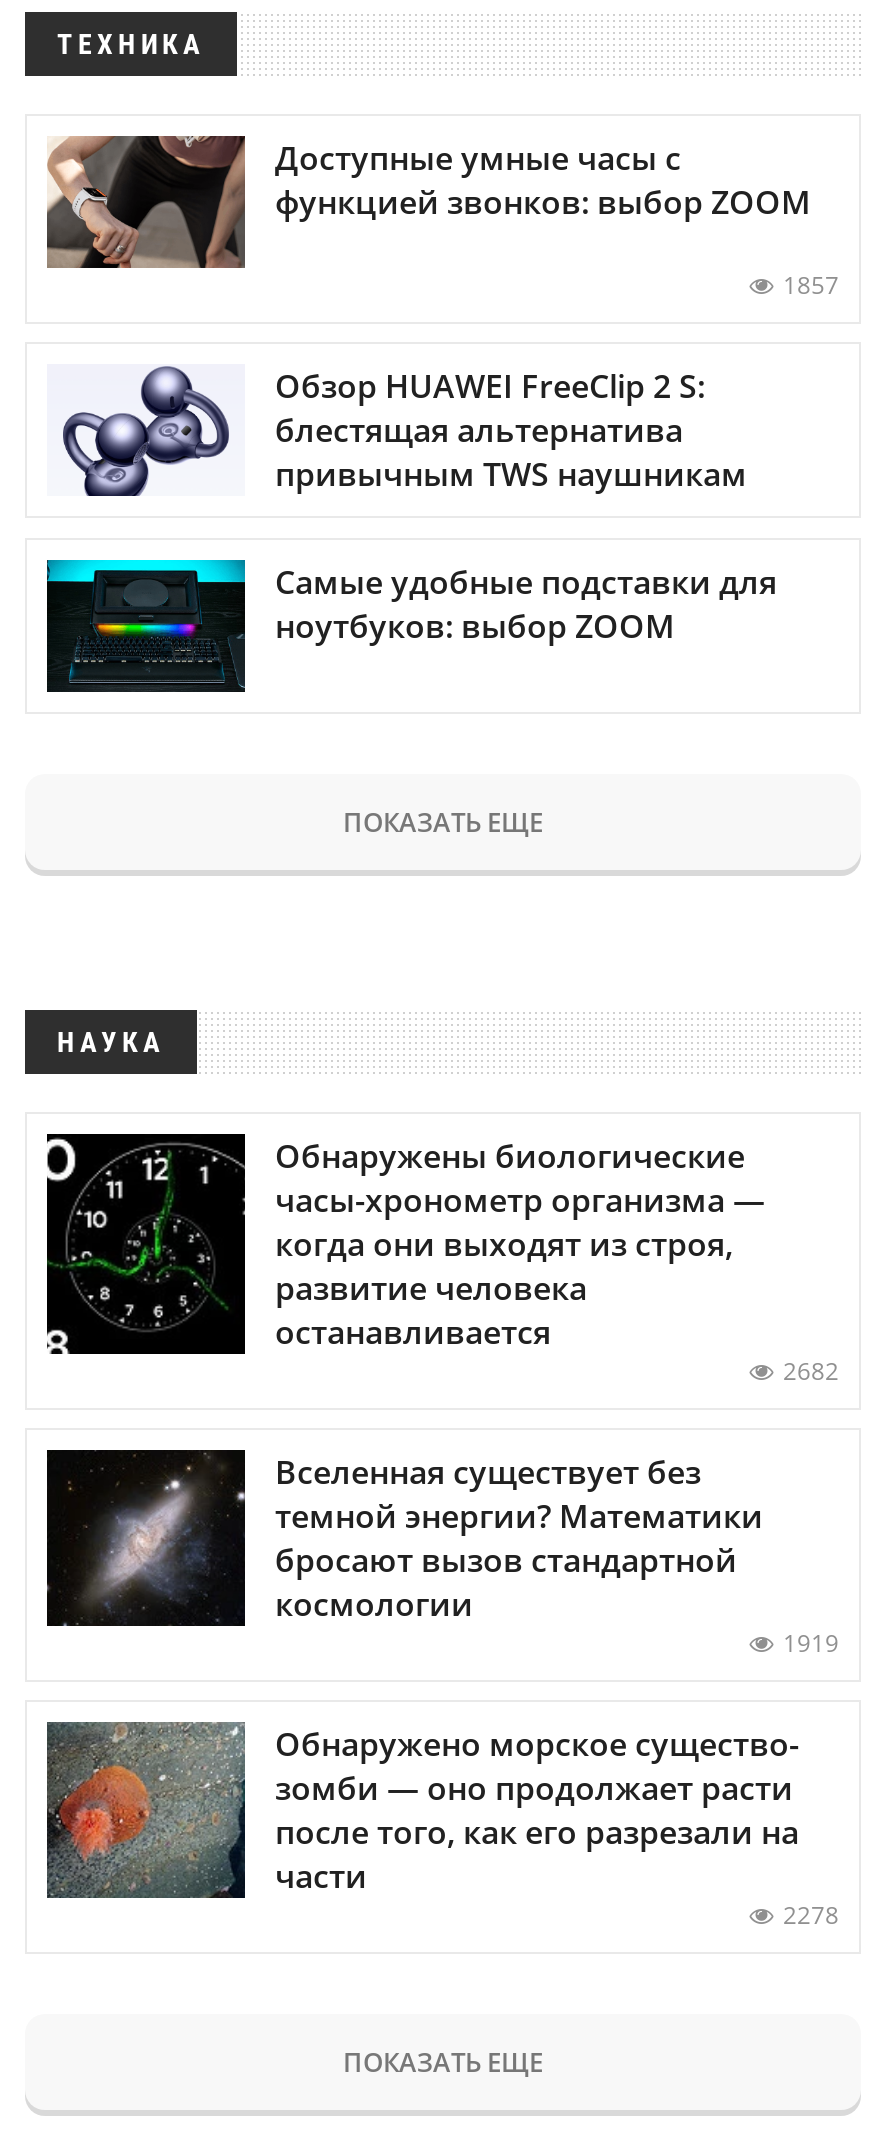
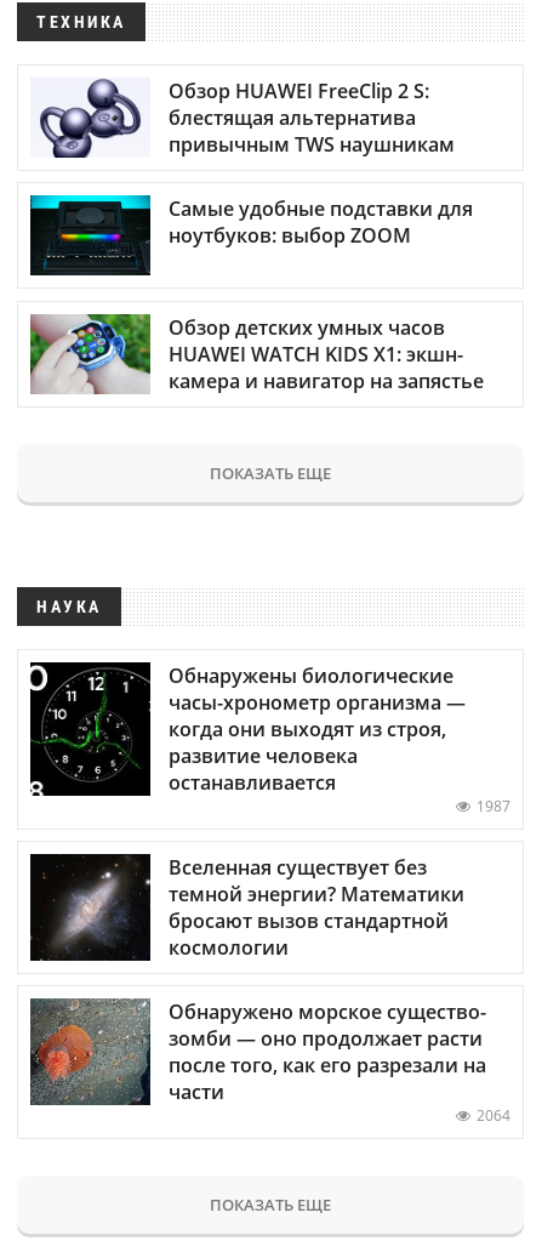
[45,134,839,302] [image] | Доступные умные часы с | функцией звонков: выбор ZOOM | 1857 -> none
moved [59,365,777,647] -> [38,78,473,249]: [image] | Обзор HUAWEI FreeClip 2 S: | блестящая альтернатива | привычным TWS наушникам | Самые удобные подставки для | ноутбуков: выбор ZOOM
none -> [29,313,484,395] [image] | Обзор детских умных часов | HUAWEI WATCH KIDS X1: экшн- | камера и навигатор на запястье
[783,1353,839,1387] 2682 -> [477,795,510,816] 1987
[783,1626,839,1660] 1919 -> none
[783,1898,839,1932] 2278 -> [477,1105,510,1126] 2064

